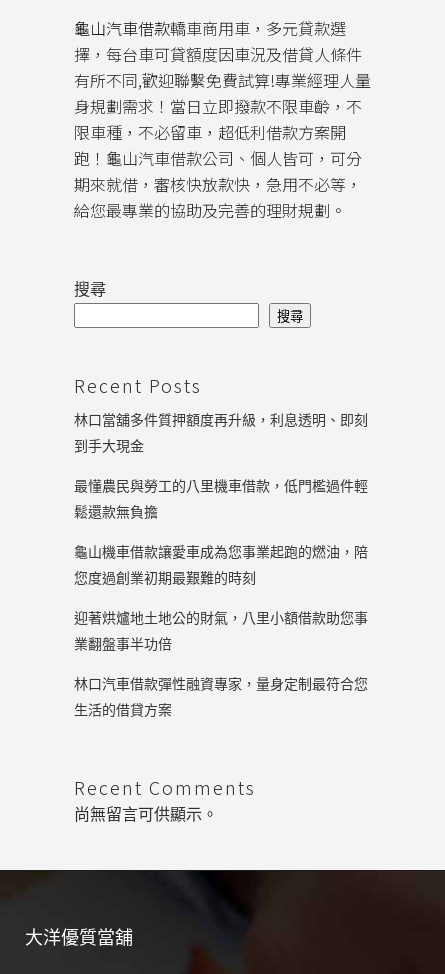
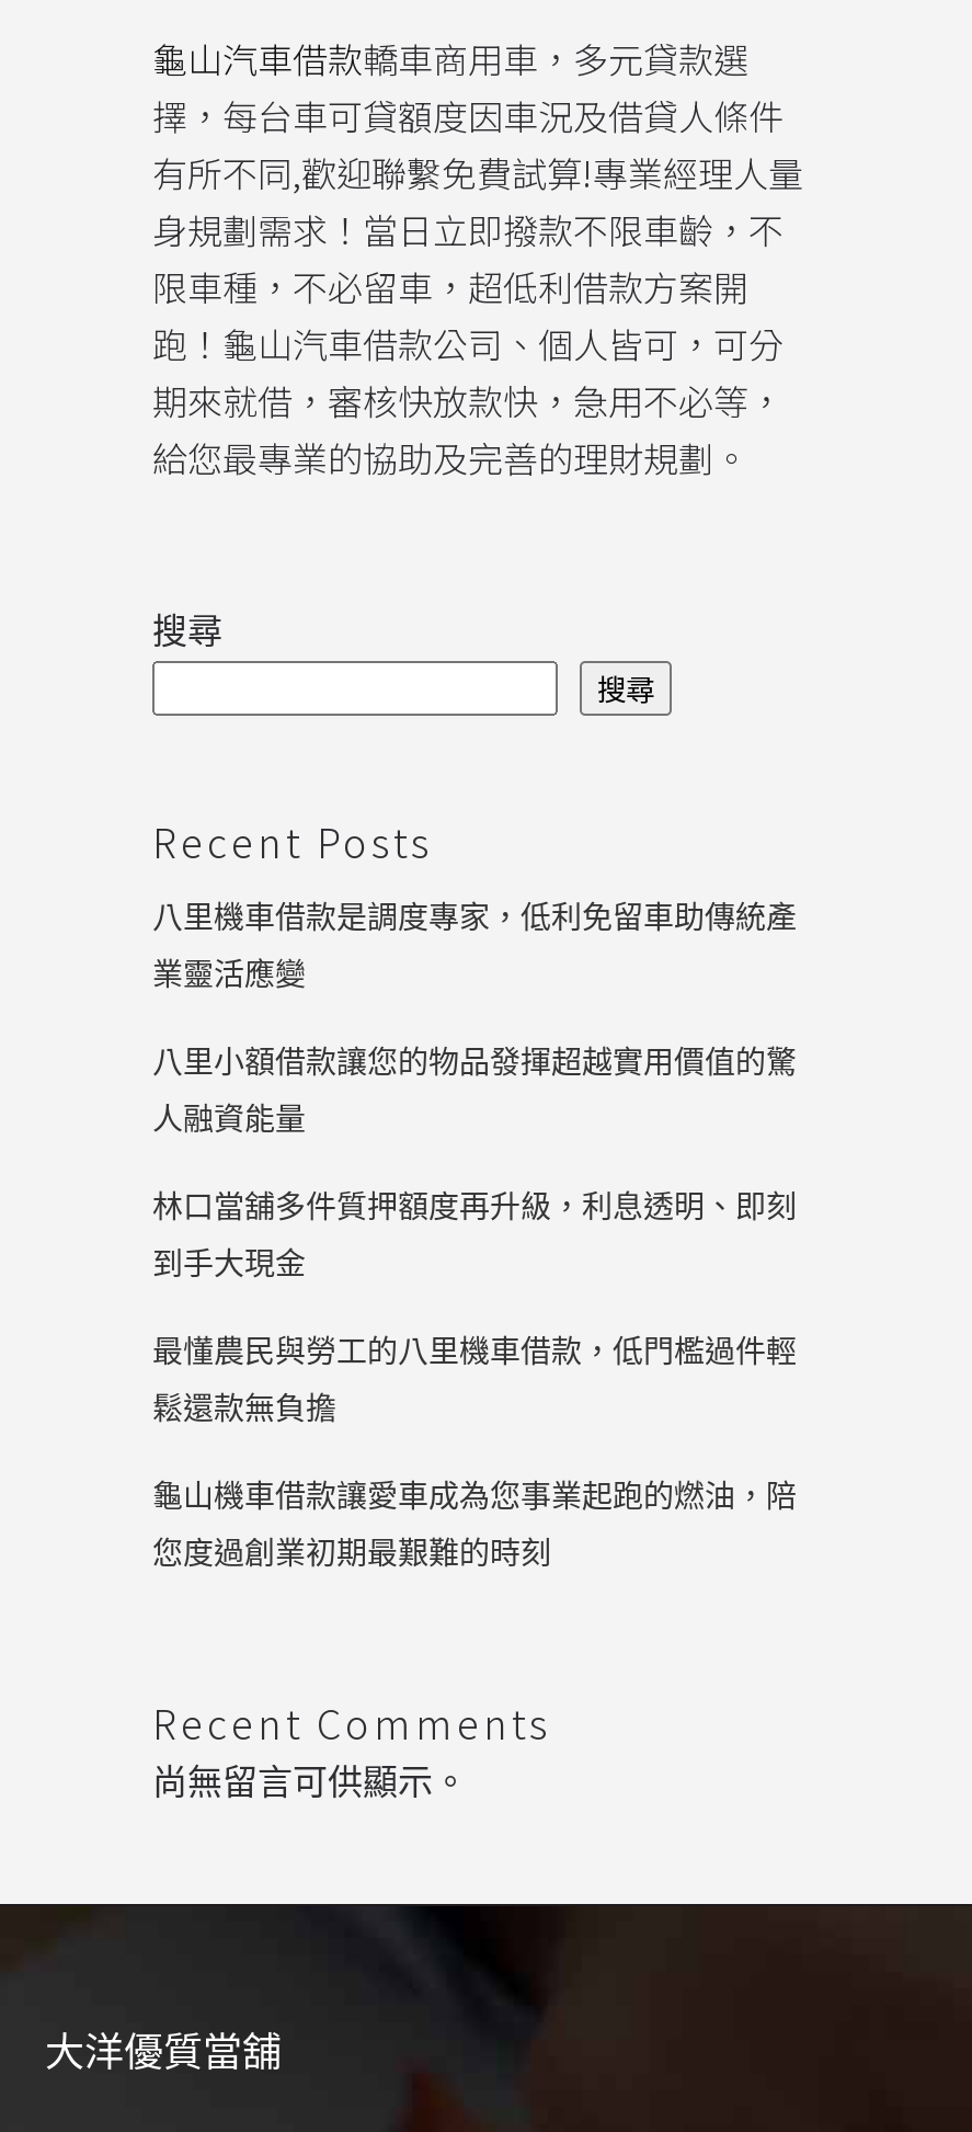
none -> [152,900,797,1137] 八里機車借款是調度專家，低利免留車助傳統產 | 業靈活應變 | 八里小額借款讓您的物品發揮超越實用價值的驚 | 人融資能量
moved [74,412,368,586] -> [152,1189,797,1571]: 林口當舖多件質押額度再升級，利息透明、即刻 | 到手大現金 | 最懂農民與勞工的八里機車借款，低門檻過件輕 | 鬆還款無負擔 | 龜山機車借款讓愛車成為您事業起跑的燃油，陪 | 您度過創業初期最艱難的時刻
[74,610,368,718] 迎著烘爐地土地公的財氣，八里小額借款助您事 | 業翻盤事半功倍 | 林口汽車借款彈性融資專家，量身定制最符合您 | 生活的借貸方案 -> none

